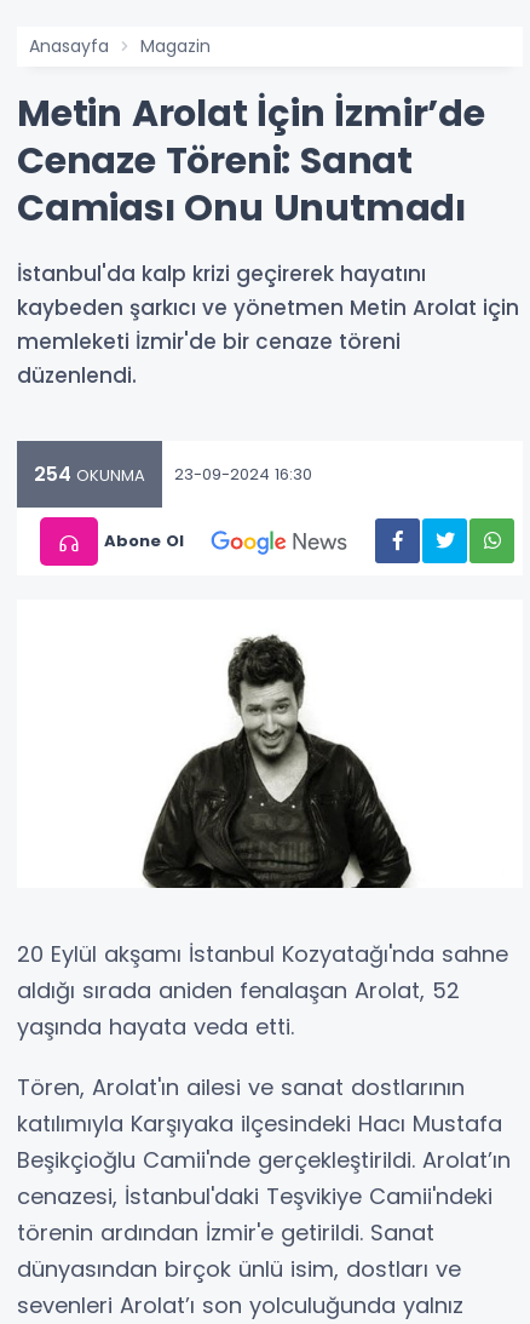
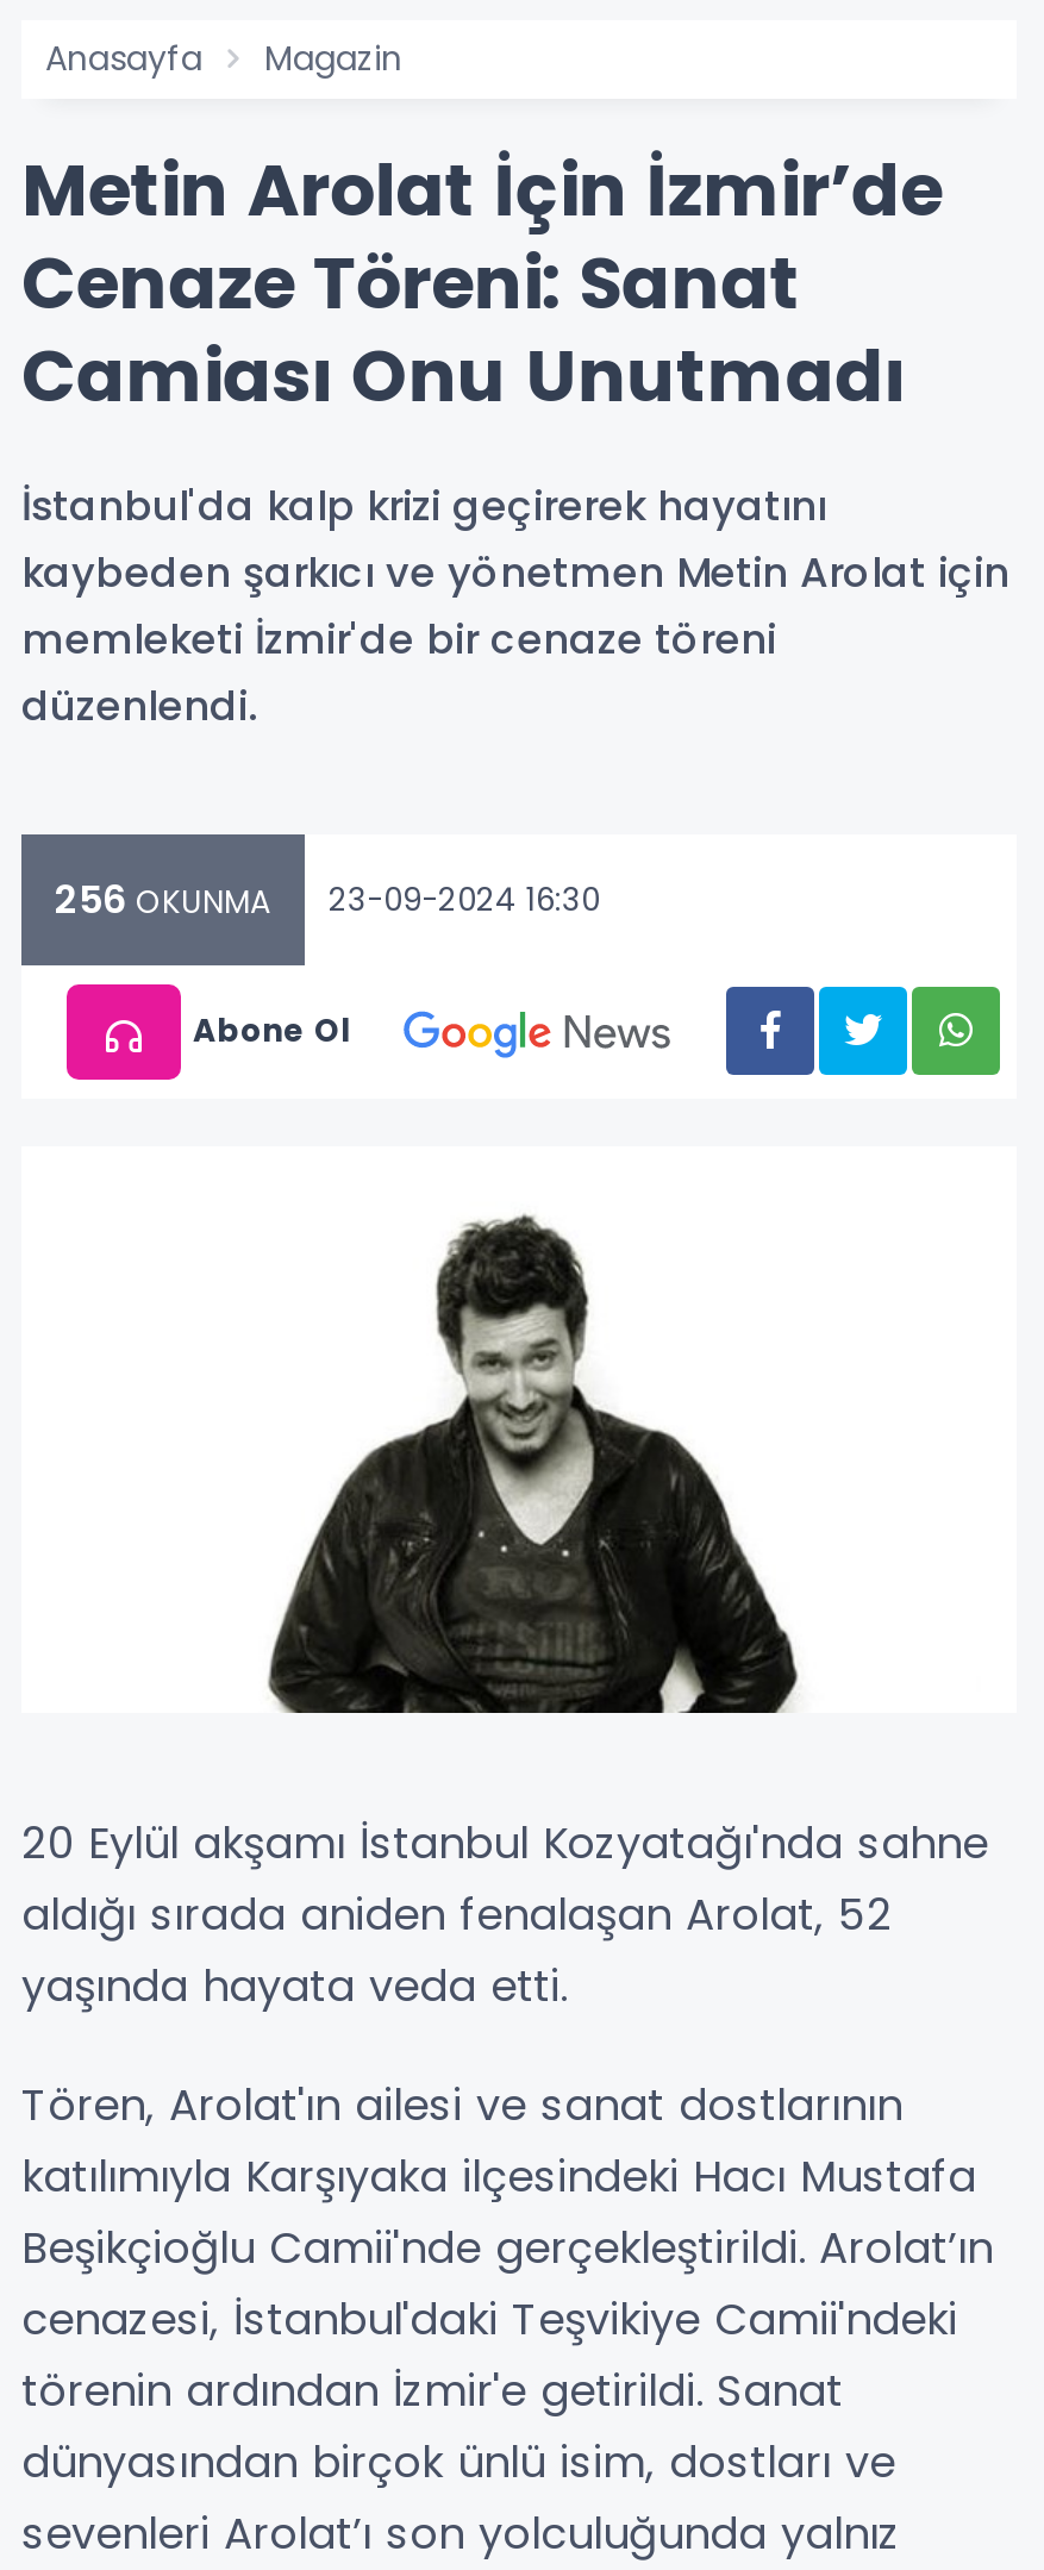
[34,461,312,488] 254 OKUNMA 23-09-2024 16:30 -> [55,873,600,928] 256 OKUNMA 23-09-2024 16:30

